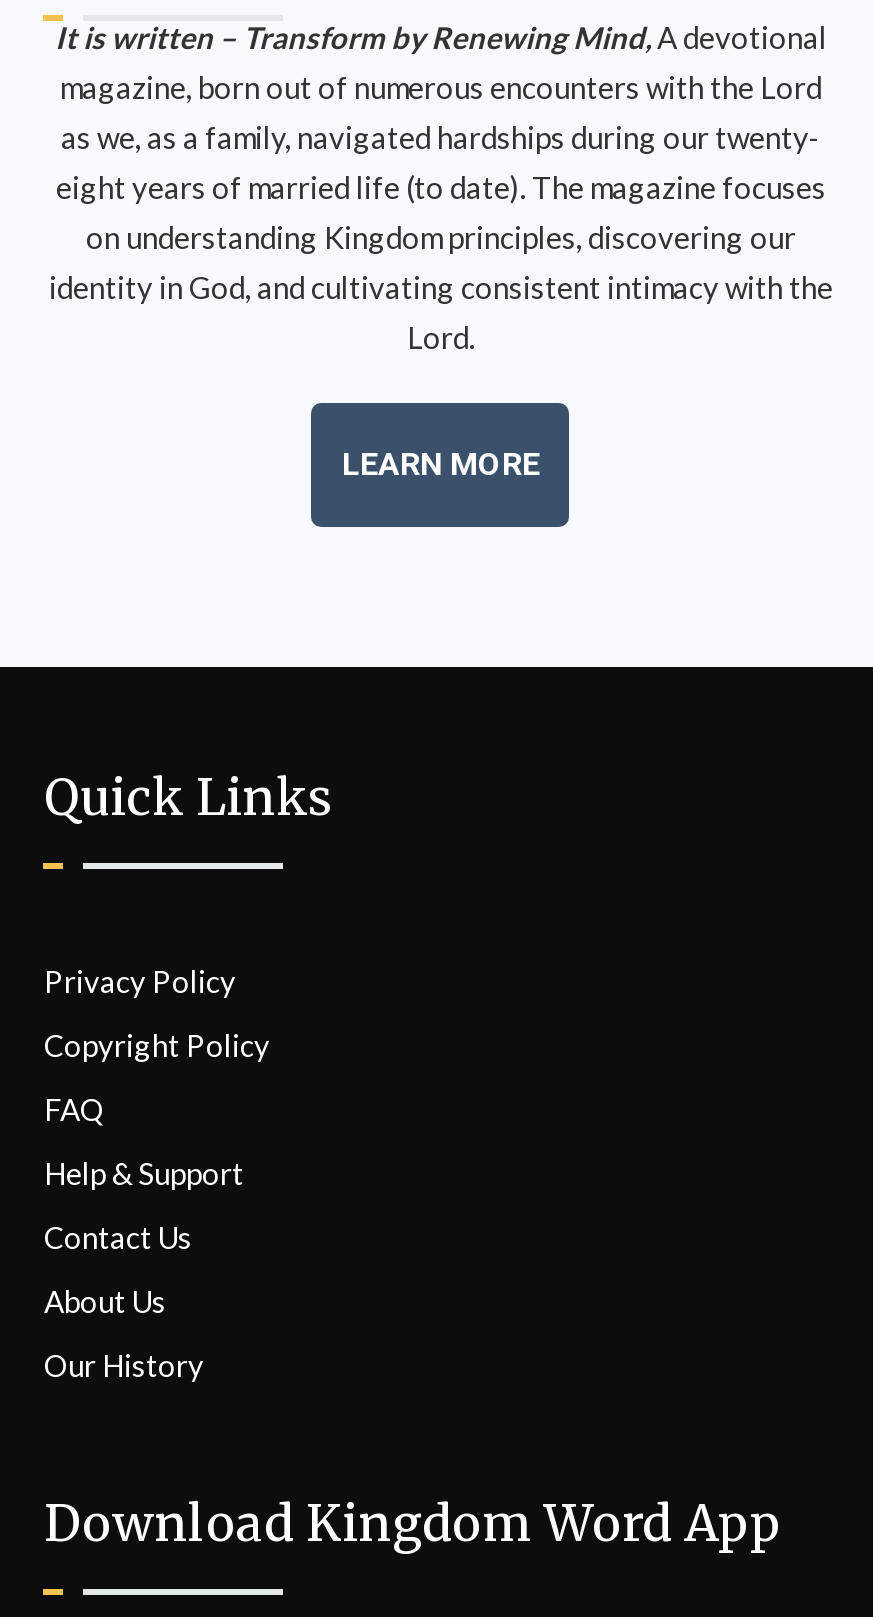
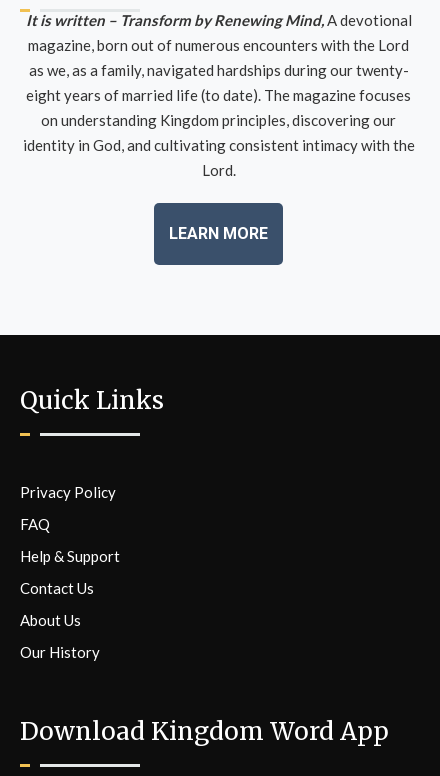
[44,1026,270,1062] Copyright Policy -> none

